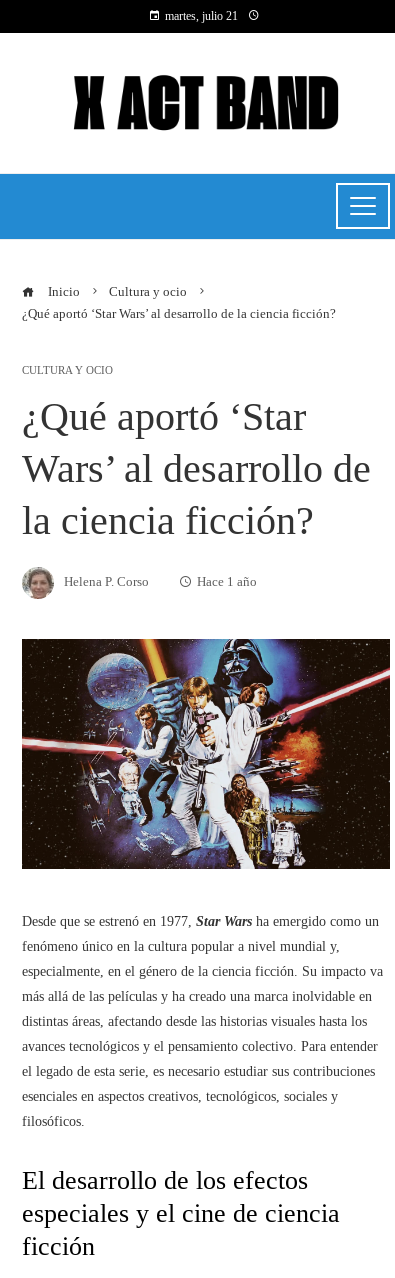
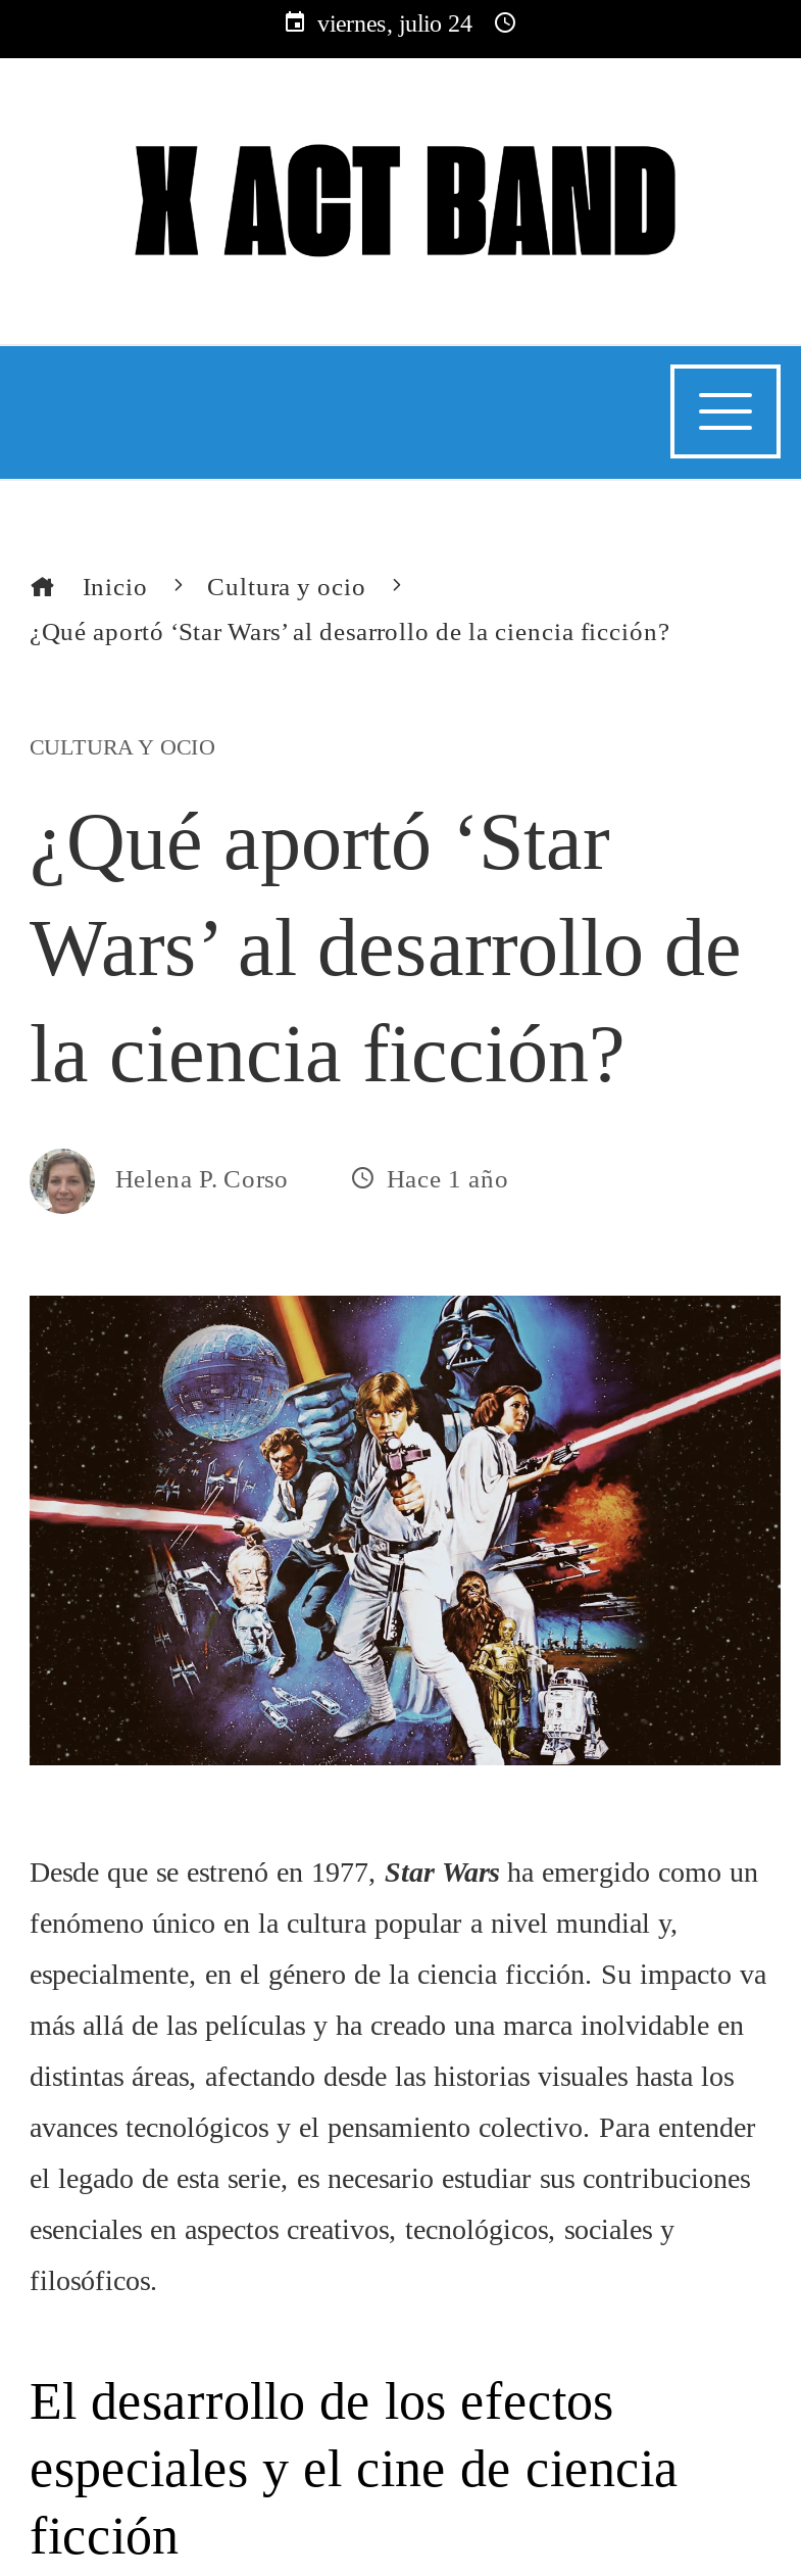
[164,9,237,23] martes, julio 21 -> [317,9,472,38] viernes, julio 24

